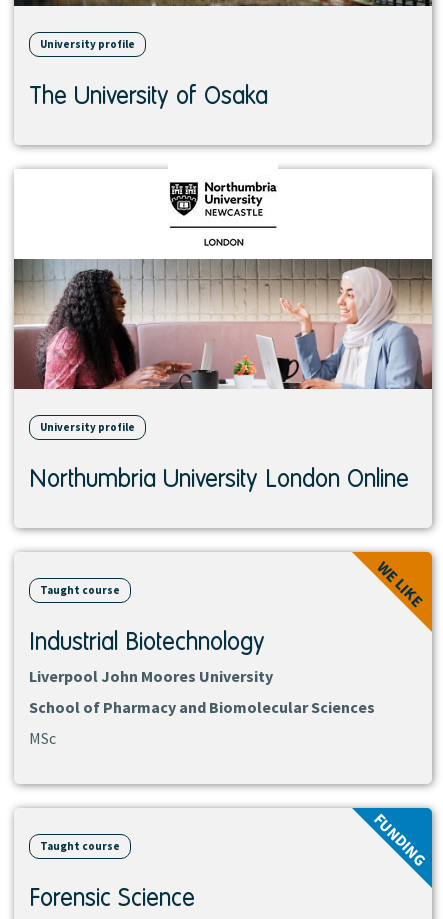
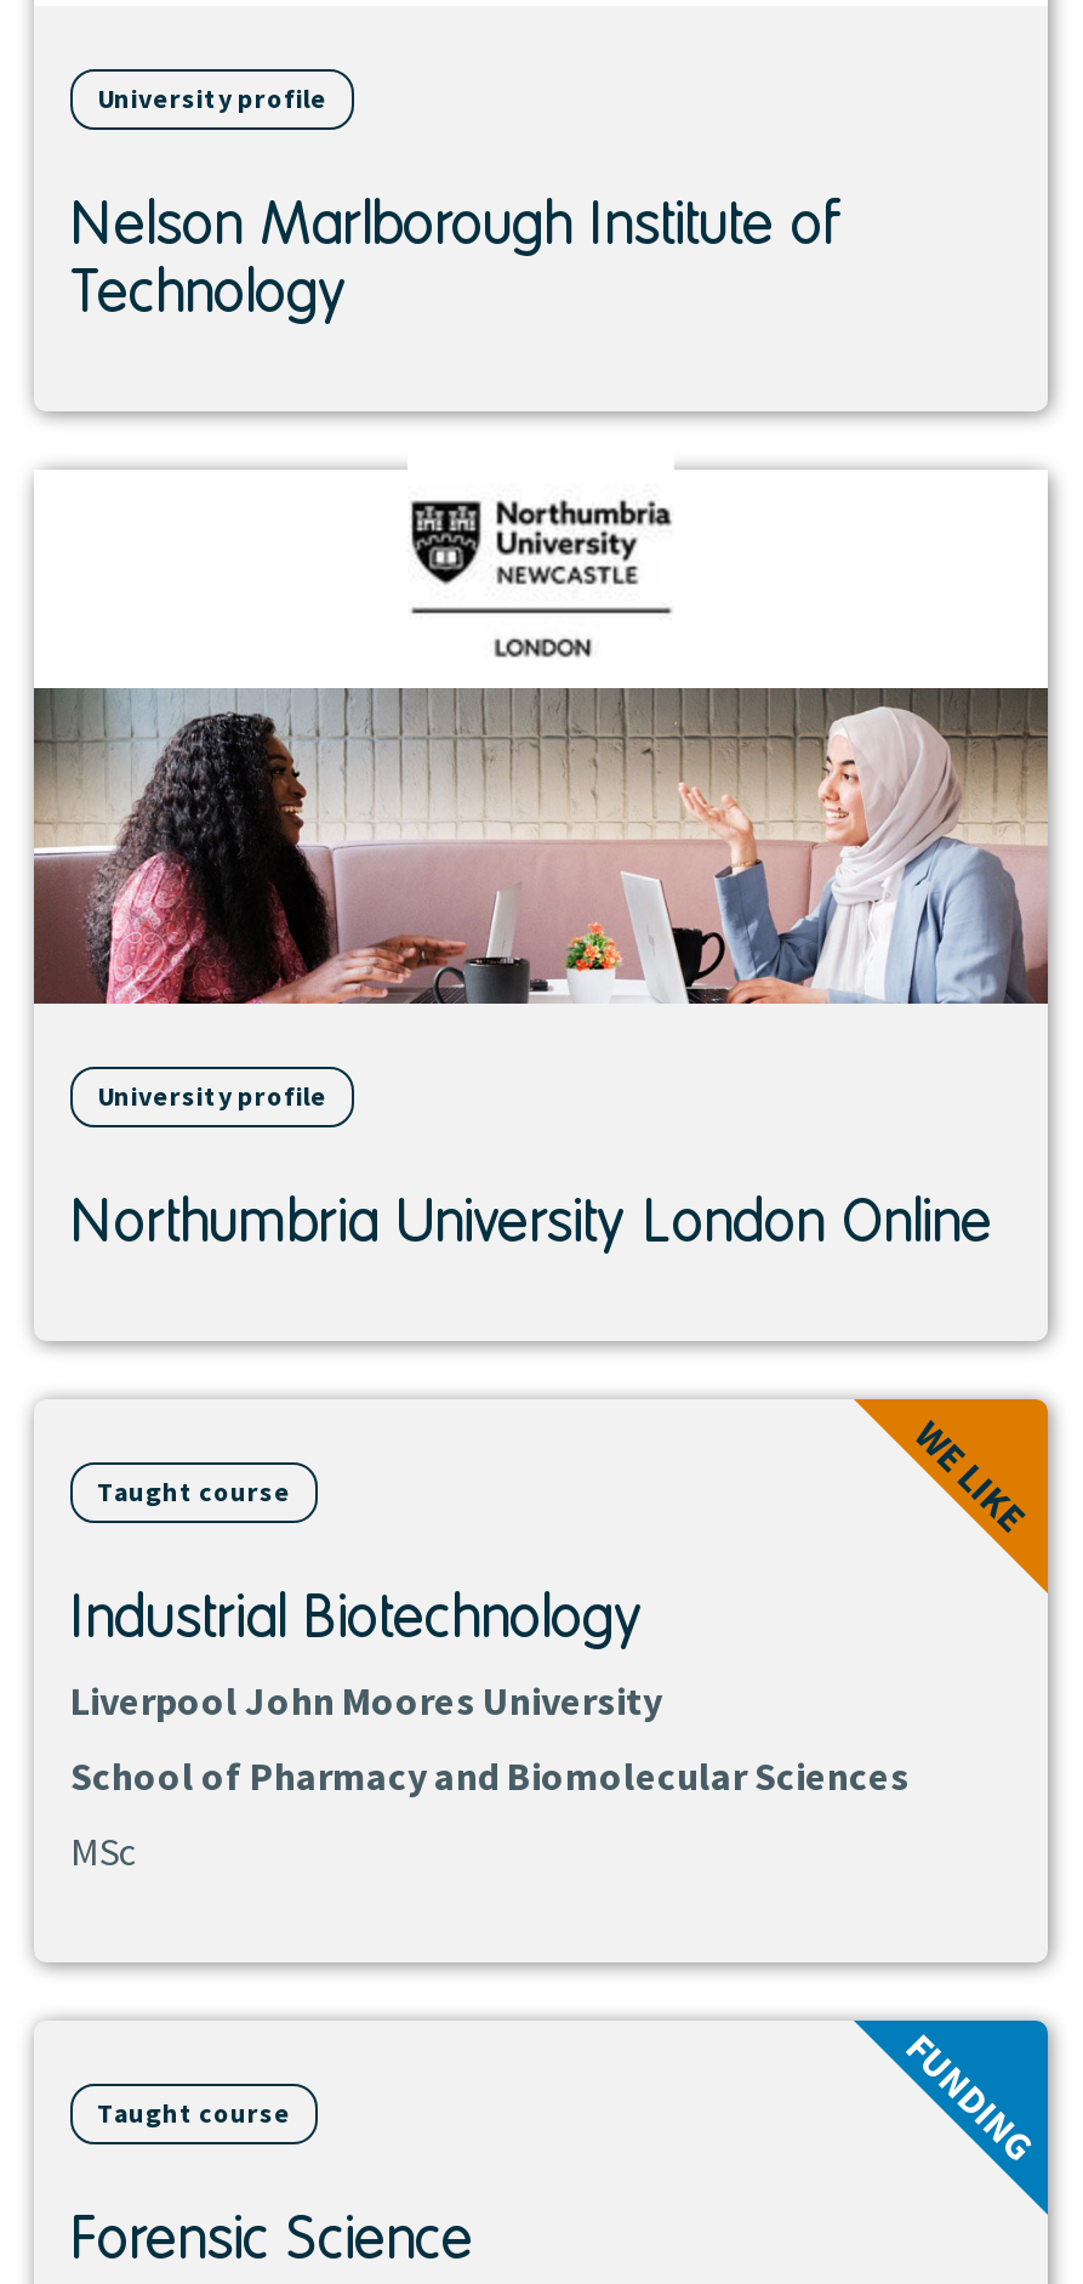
[29,80,268,109] The University of Osaka -> [70,186,842,324] Nelson Marlborough Institute of | Technology

